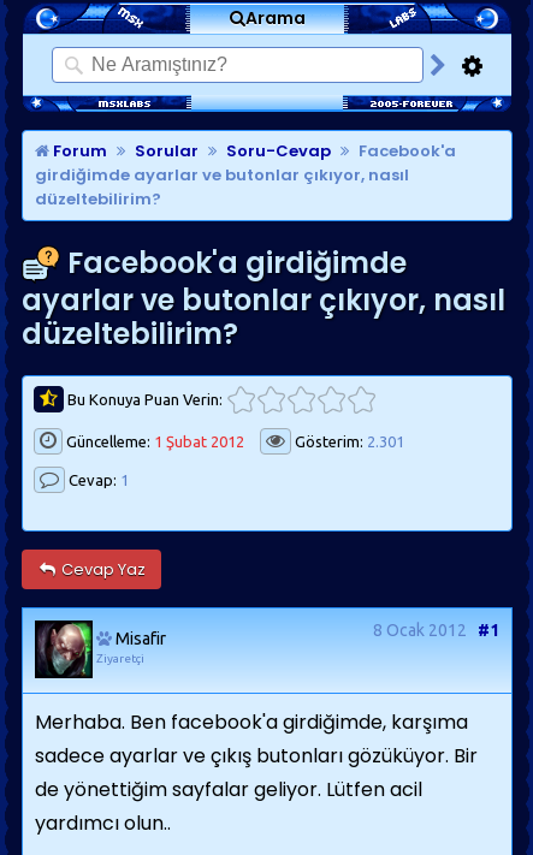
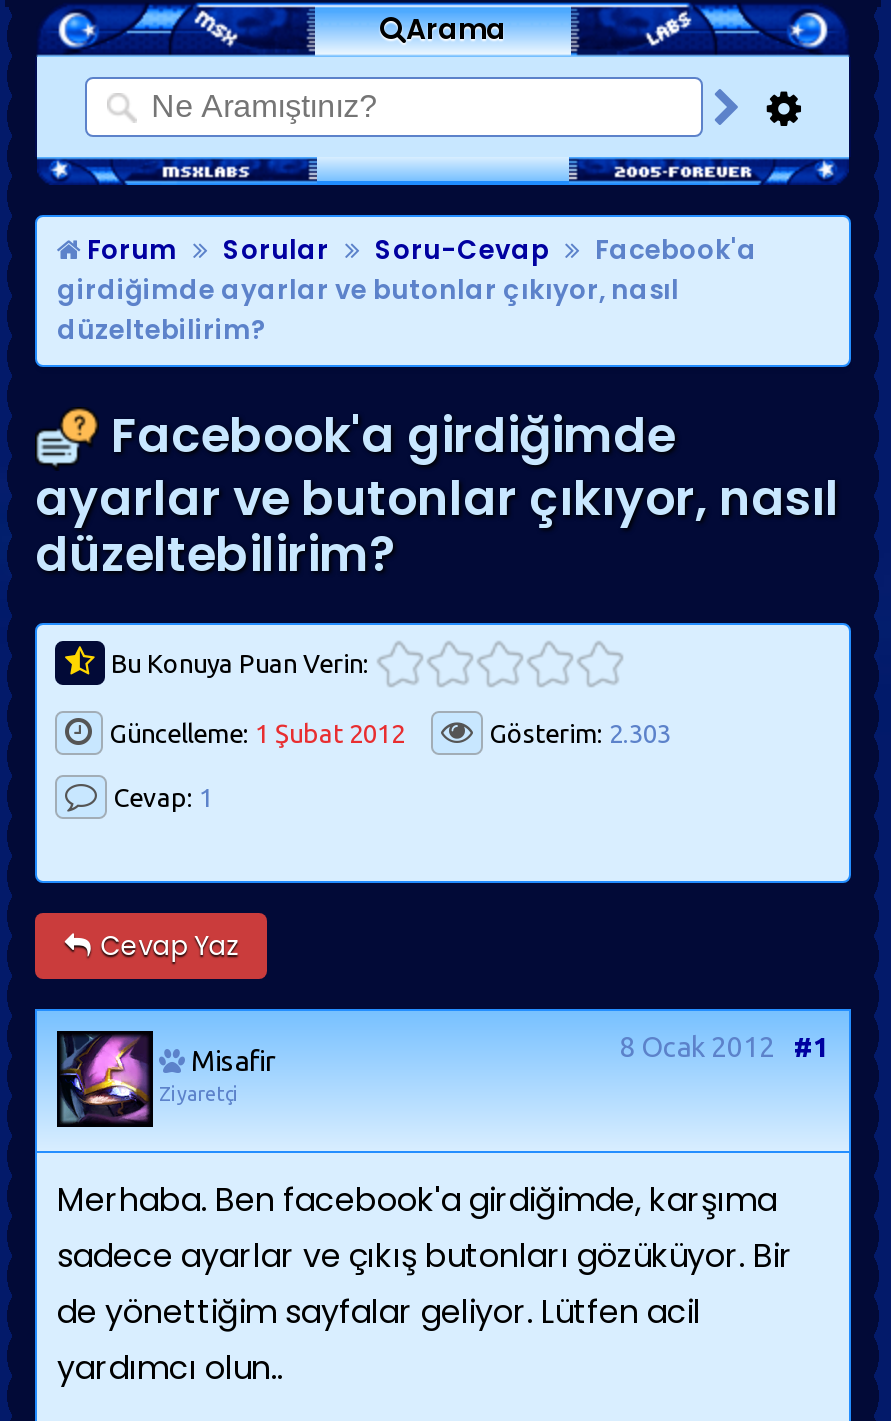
[291,433,404,450] Gösterim: 2.301 -> [483,719,671,747] Gösterim: 2.303
[36,623,93,677] [image] -> [61,1035,153,1123] [image]

